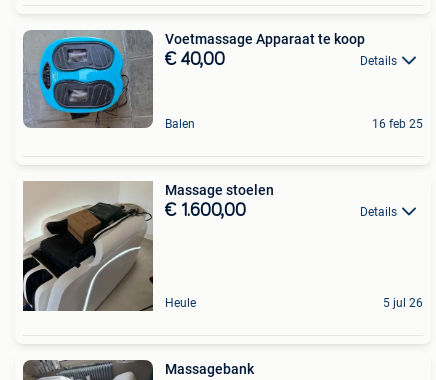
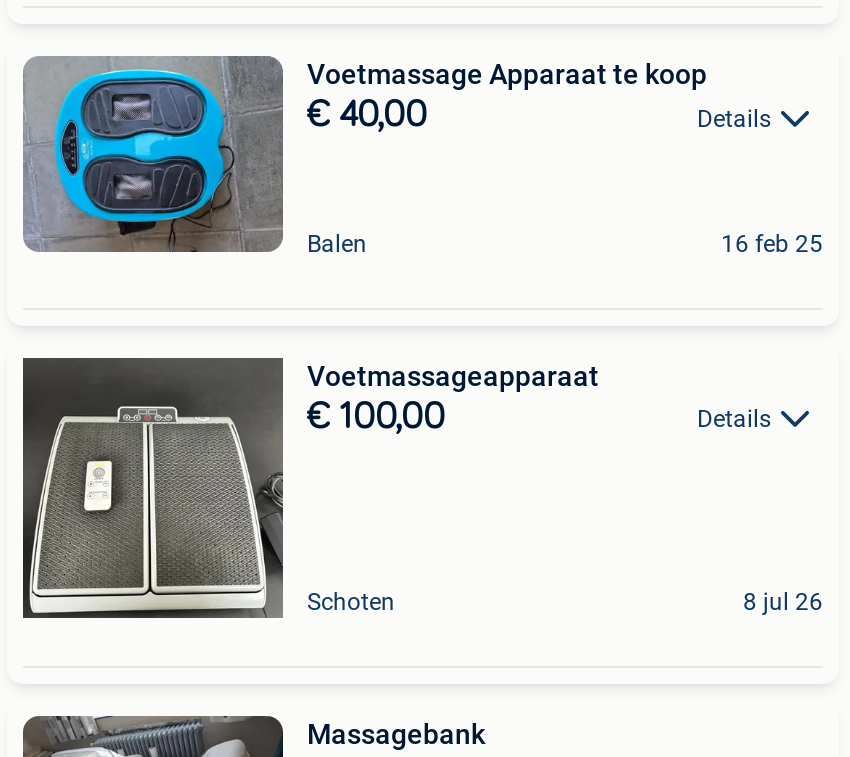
[23,181,274,312] [image] | Massage stoelen | € 1.600,00 -> [21,357,599,619] [image] | Voetmassageapparaat | € 100,00
[165,295,423,309] Heule | 5 jul 26 -> [307,588,823,616] Schoten | 8 jul 26

